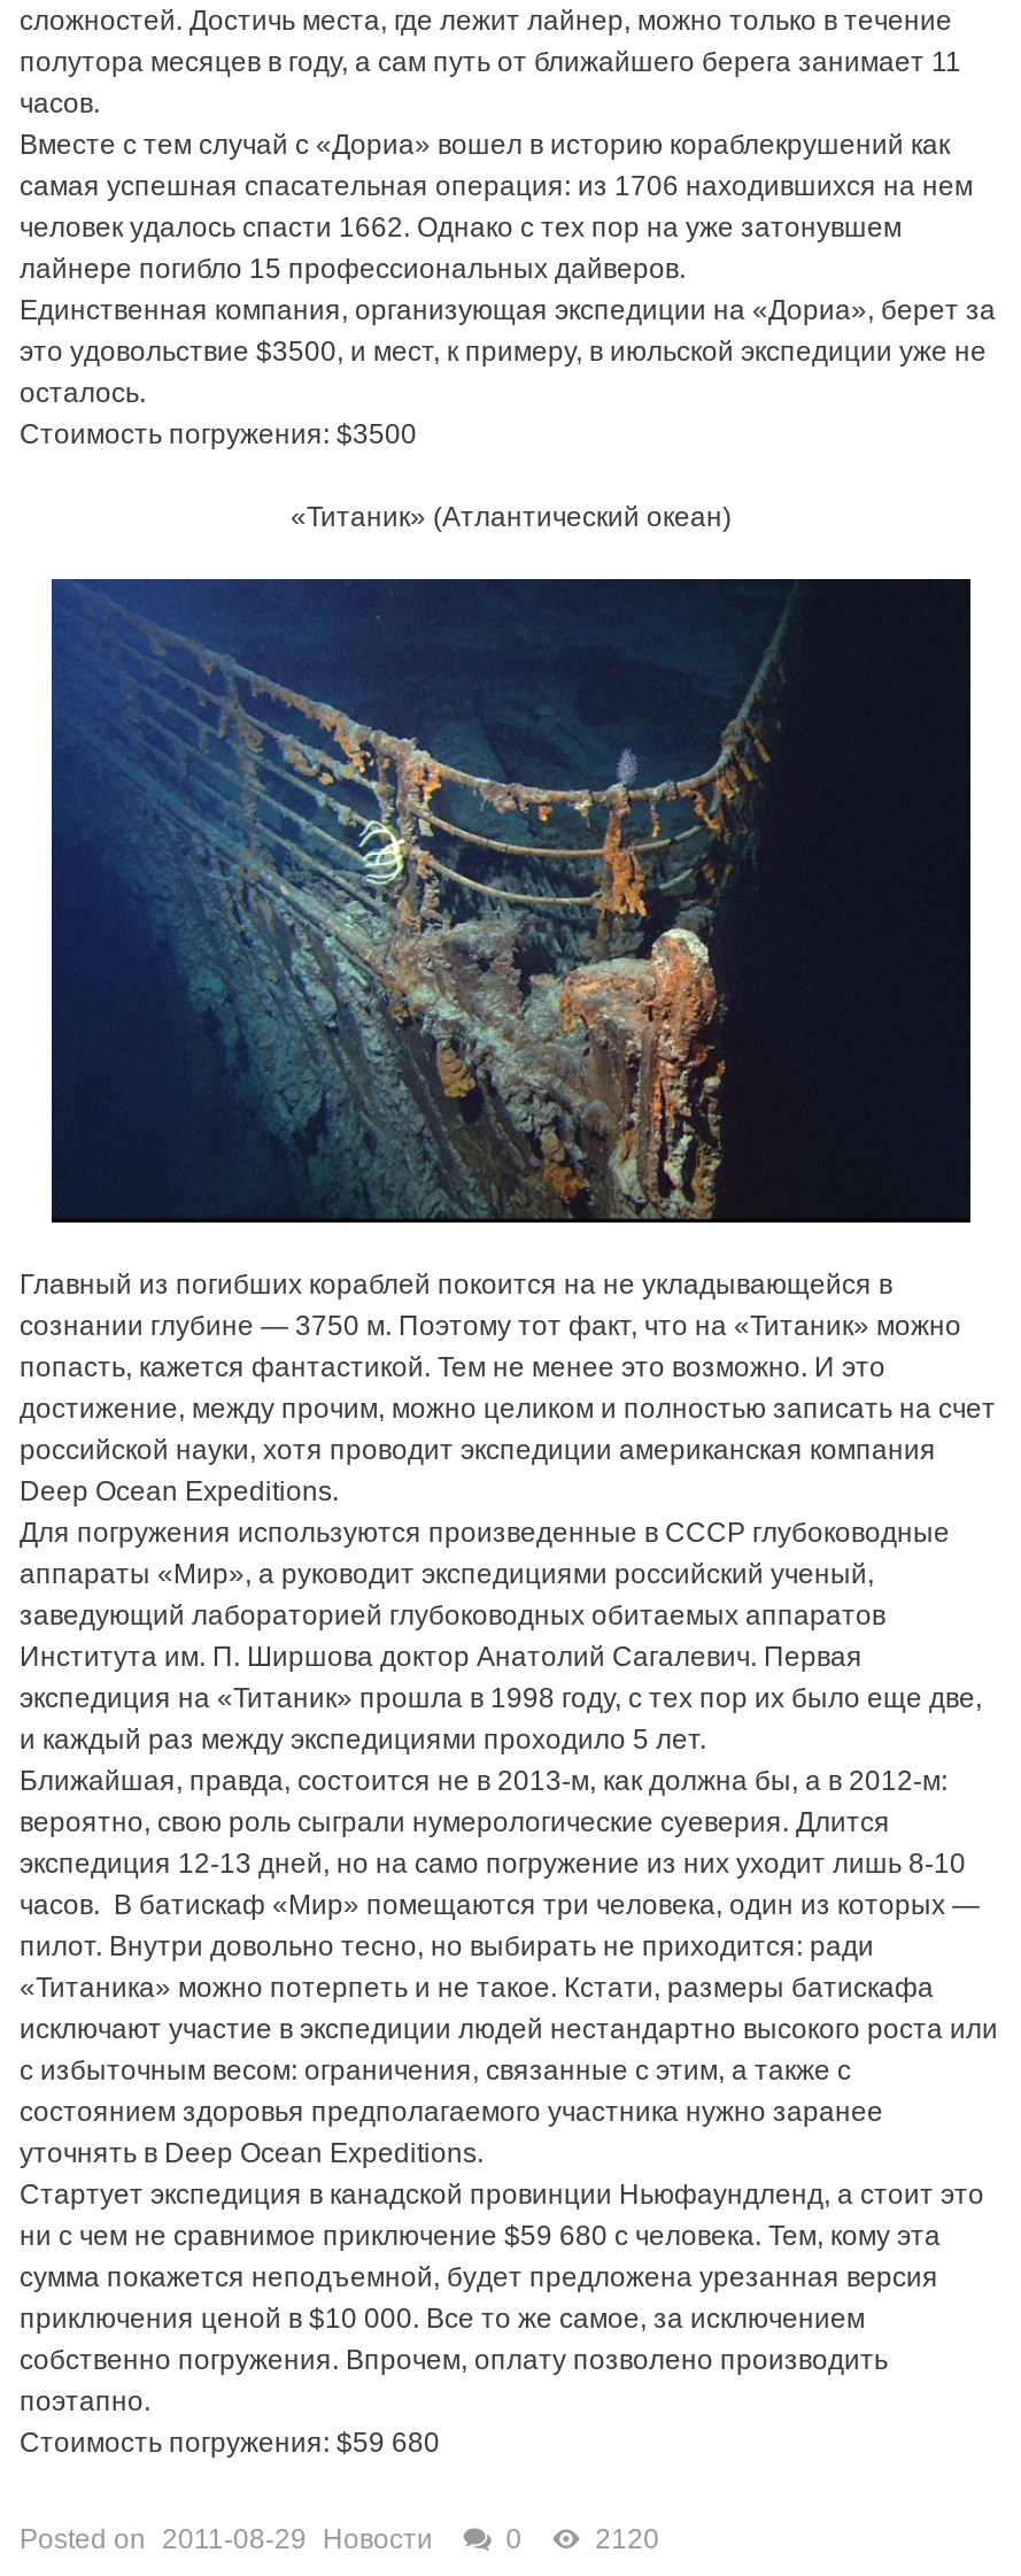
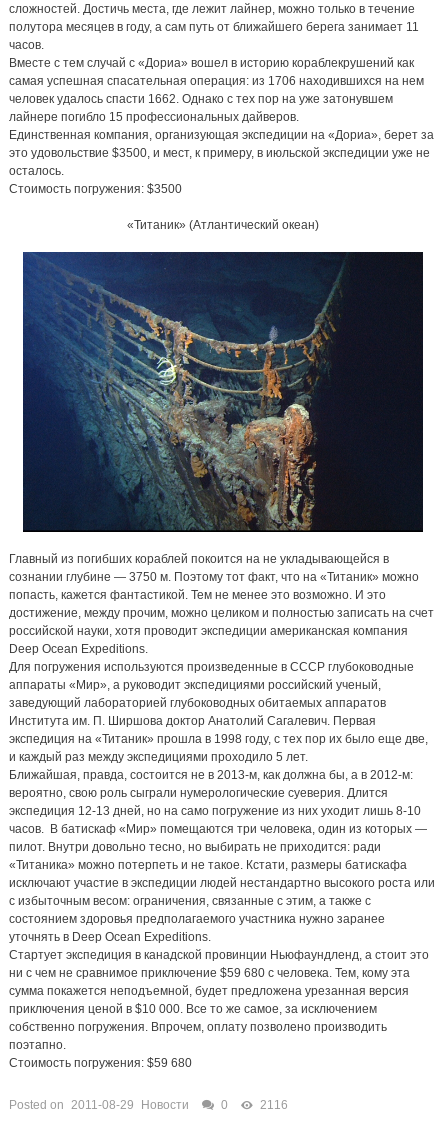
[595,2523,659,2556] 2120 -> [260,1098,288,1112] 2116

